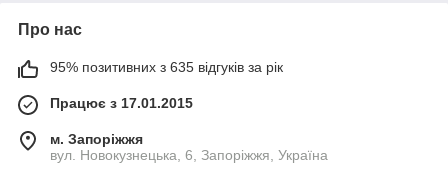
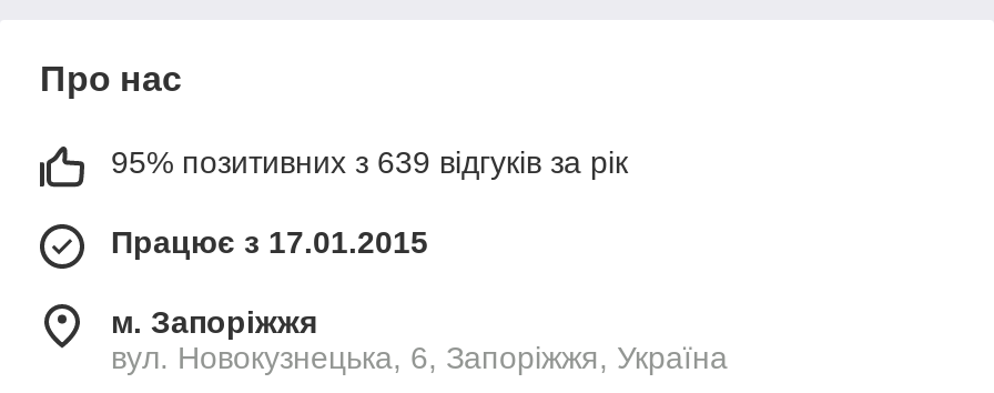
[50,59,283,75] 95% позитивних з 635 відгуків за рік -> [111,144,628,180] 95% позитивних з 639 відгуків за рік

